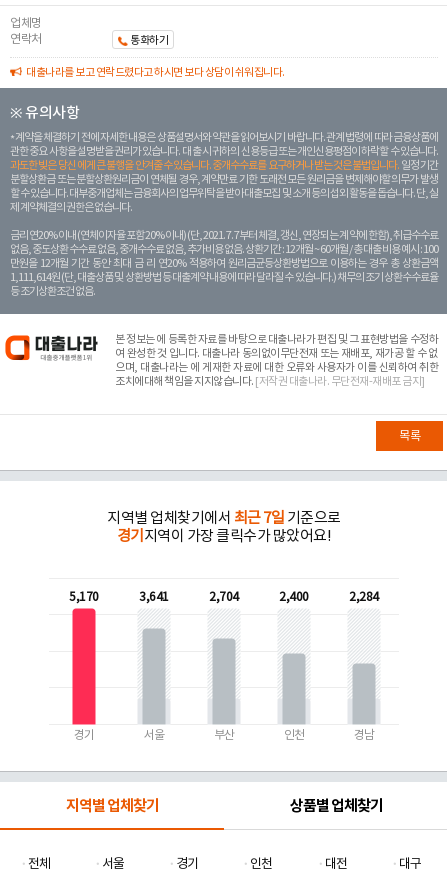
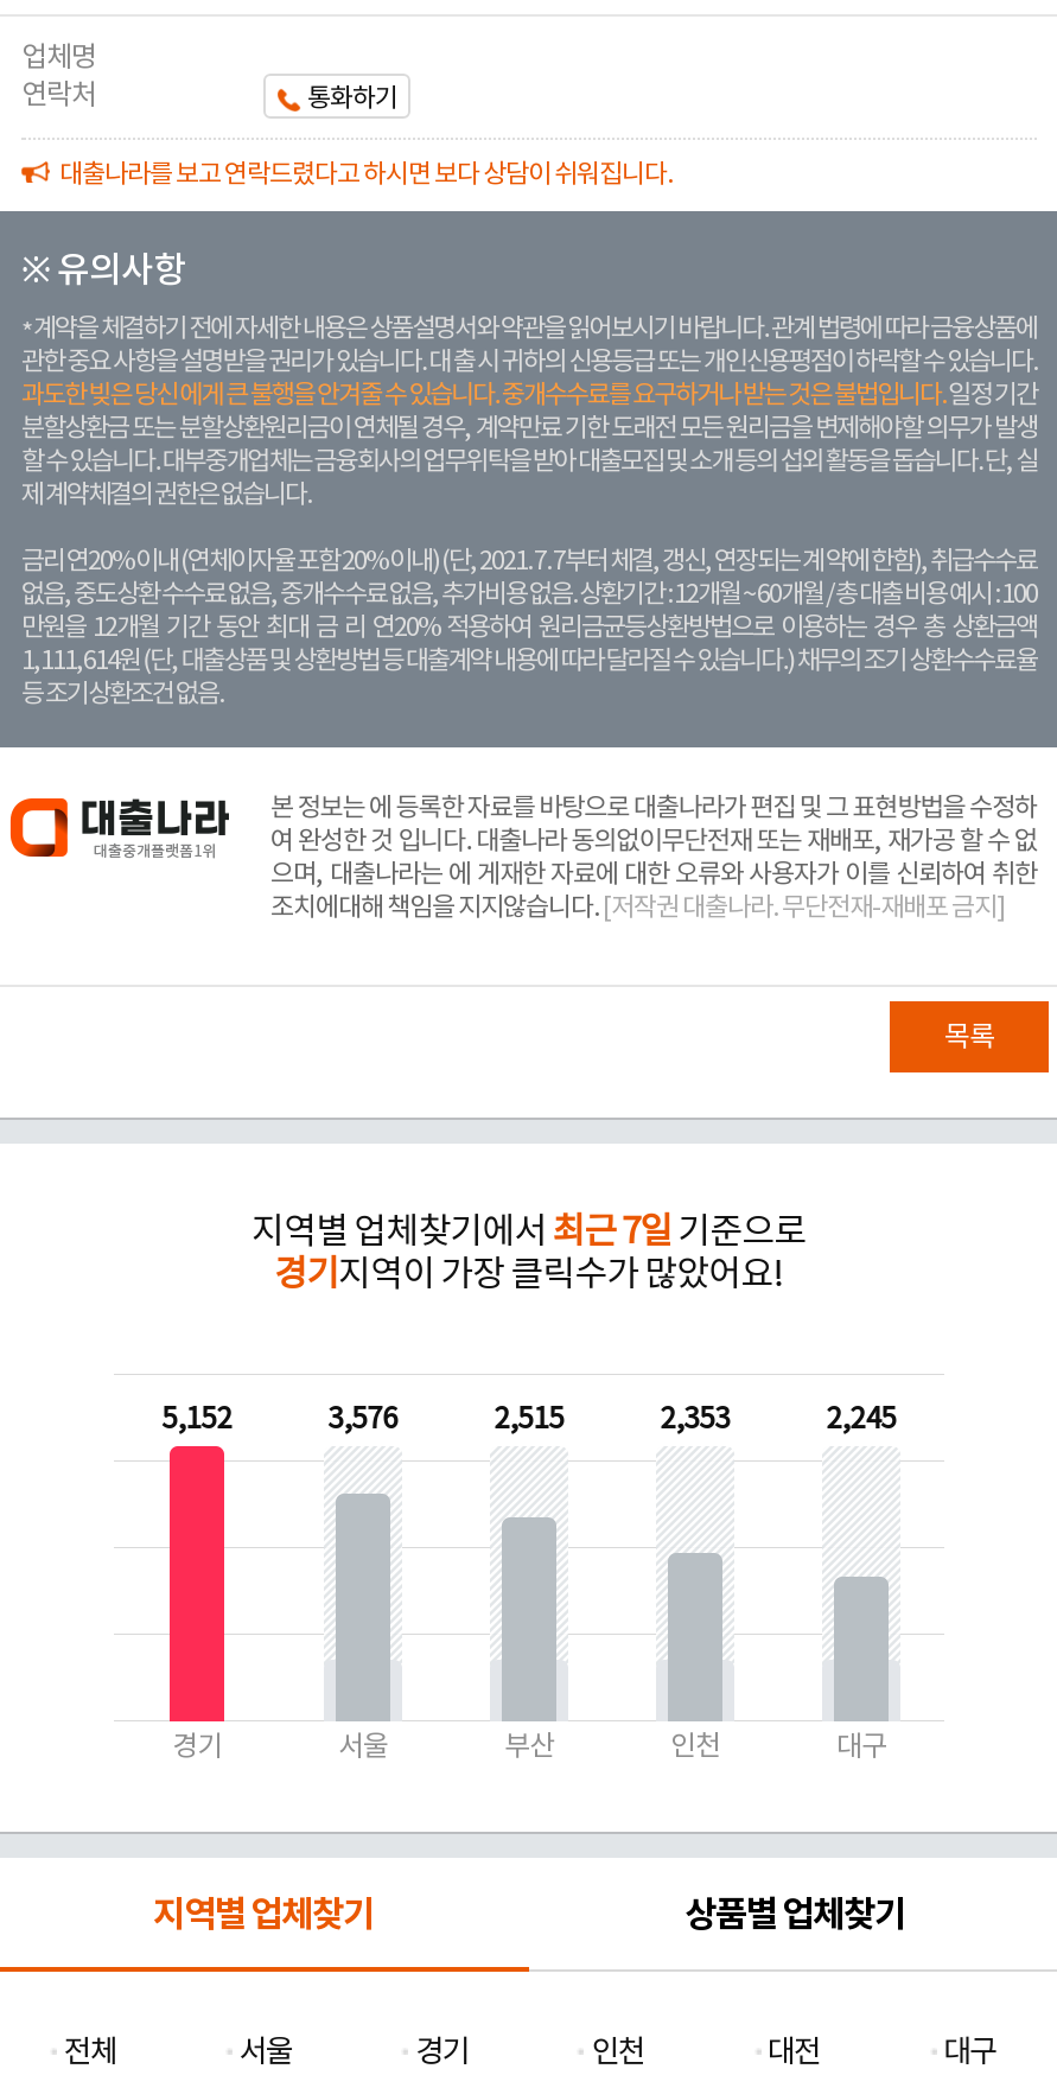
[69,591,99,604] 5,170 -> [162,1405,232,1435] 5,152
[139,591,169,604] 3,641 -> [328,1405,398,1435] 3,576
[209,591,239,604] 2,704 -> [494,1405,564,1435] 2,515
[279,591,309,604] 2,400 -> [660,1405,730,1435] 2,353
[349,591,379,604] 2,284 -> [826,1405,896,1435] 2,245
[353,729,374,742] 경남 -> [836,1732,886,1763] 대구

